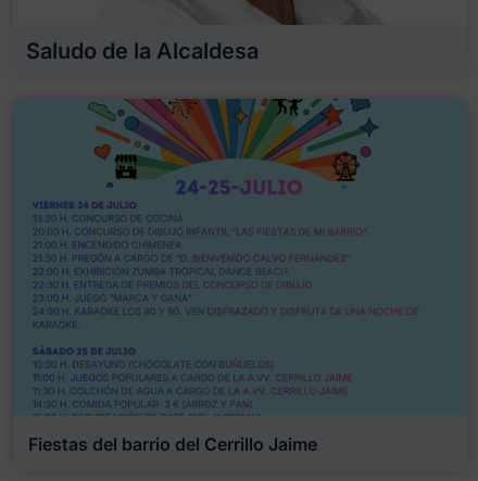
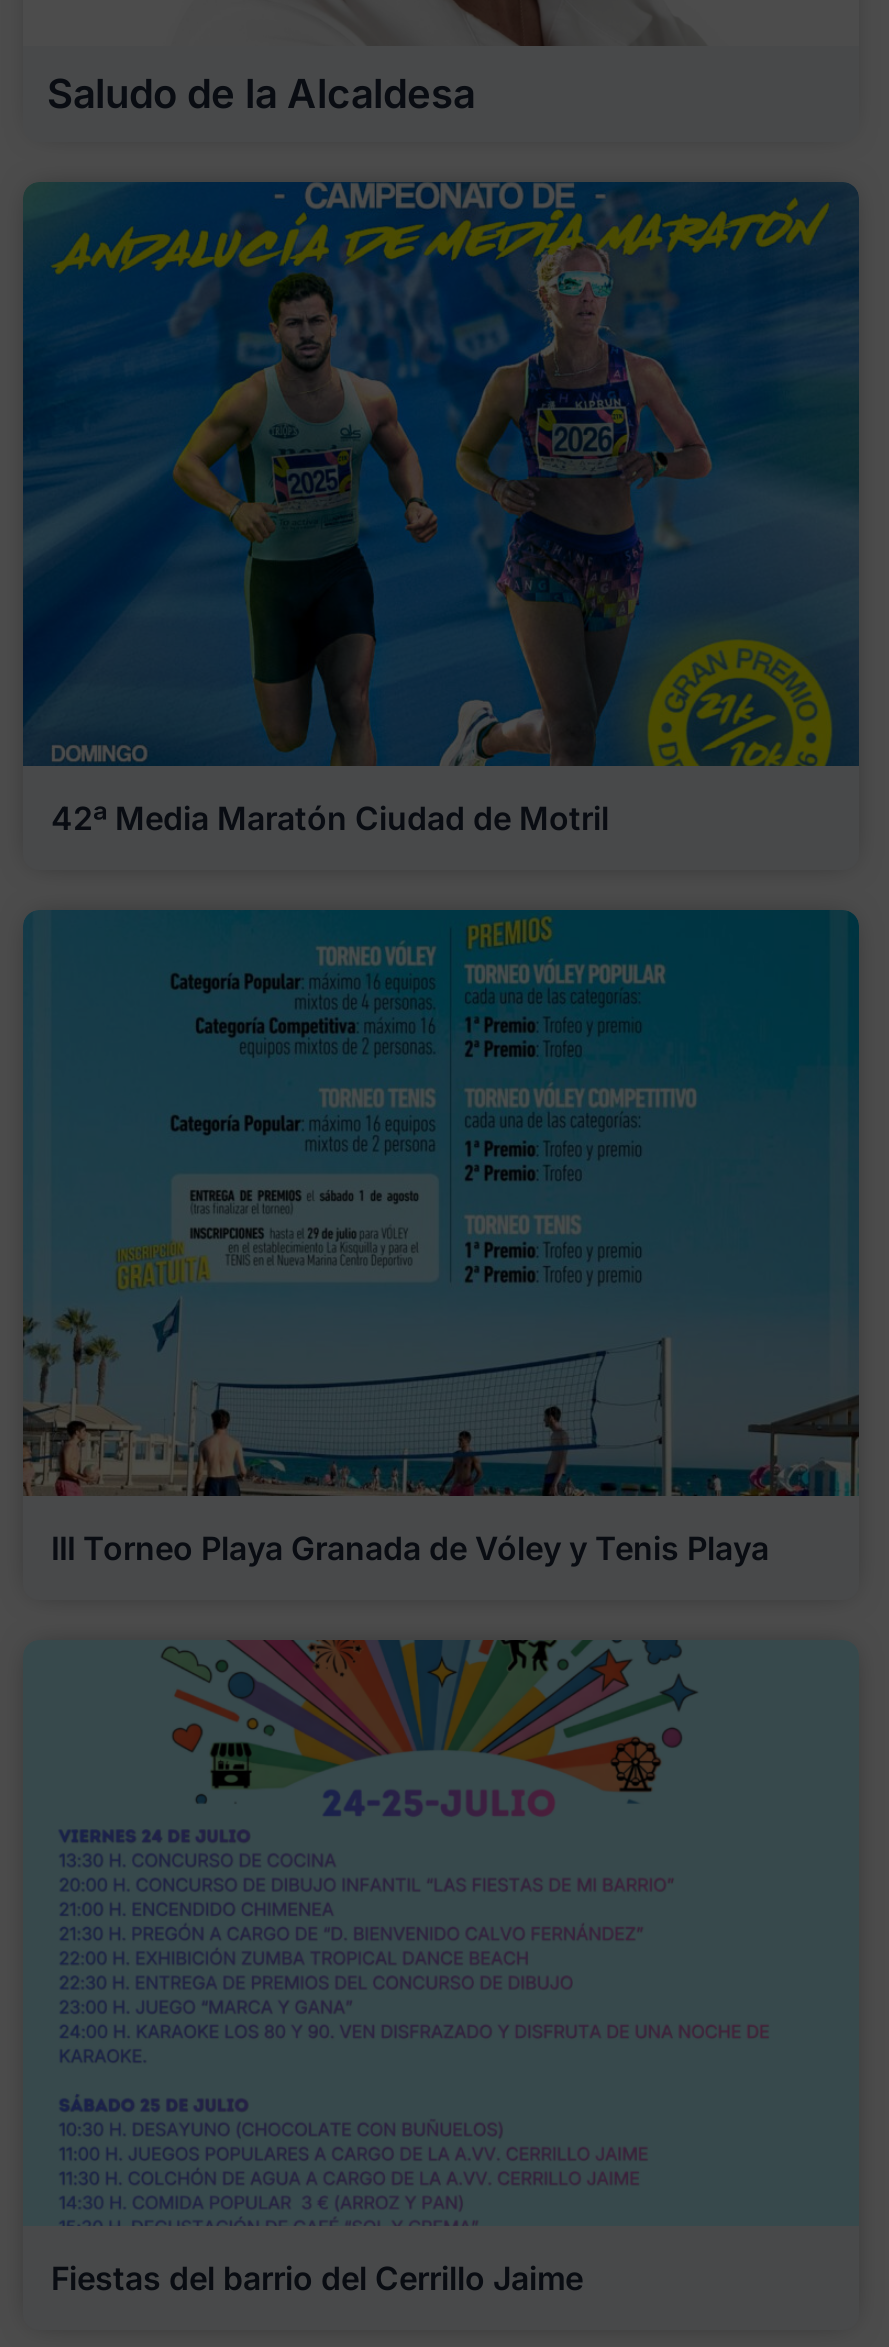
none -> [21,180,861,839] [image] | 42ª Media Maratón Ciudad de Motril
none -> [21,908,861,1568] [image] | III Torneo Playa Granada de Vóley y Tenis Playa

